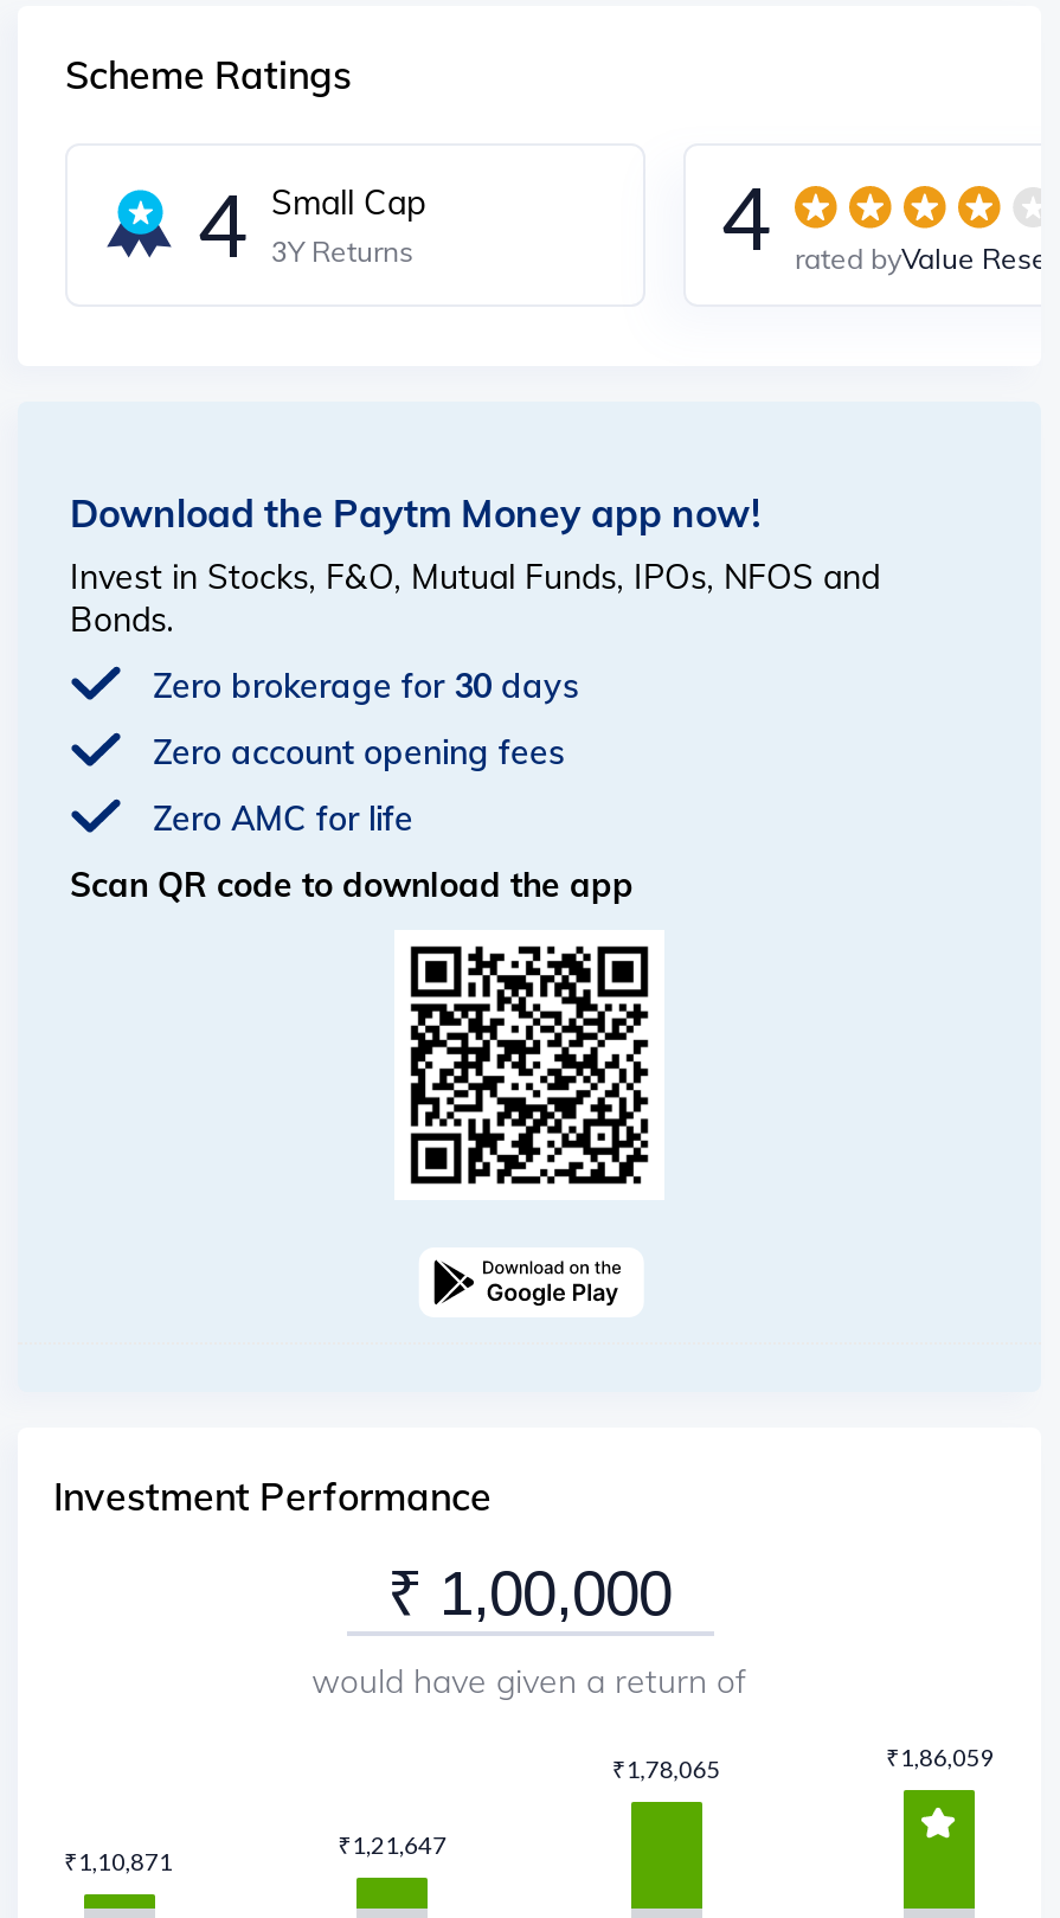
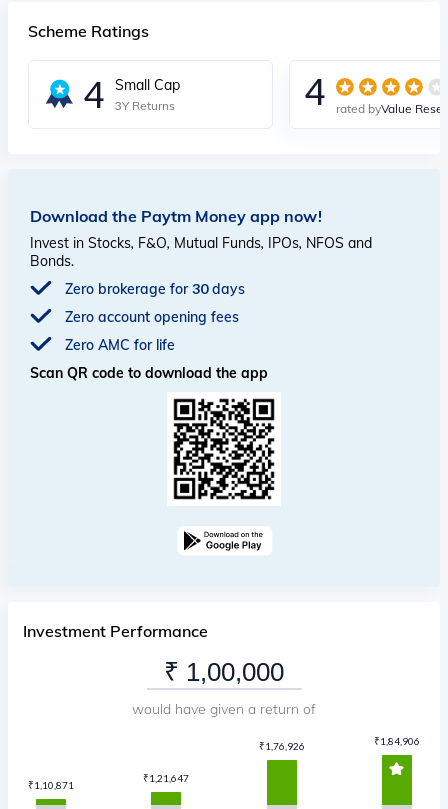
[612,1754,721,1785] ₹1,78,065 -> [259,740,305,753] ₹1,76,926
[886,1743,995,1773] ₹1,86,059 -> [374,735,420,748] ₹1,84,906

